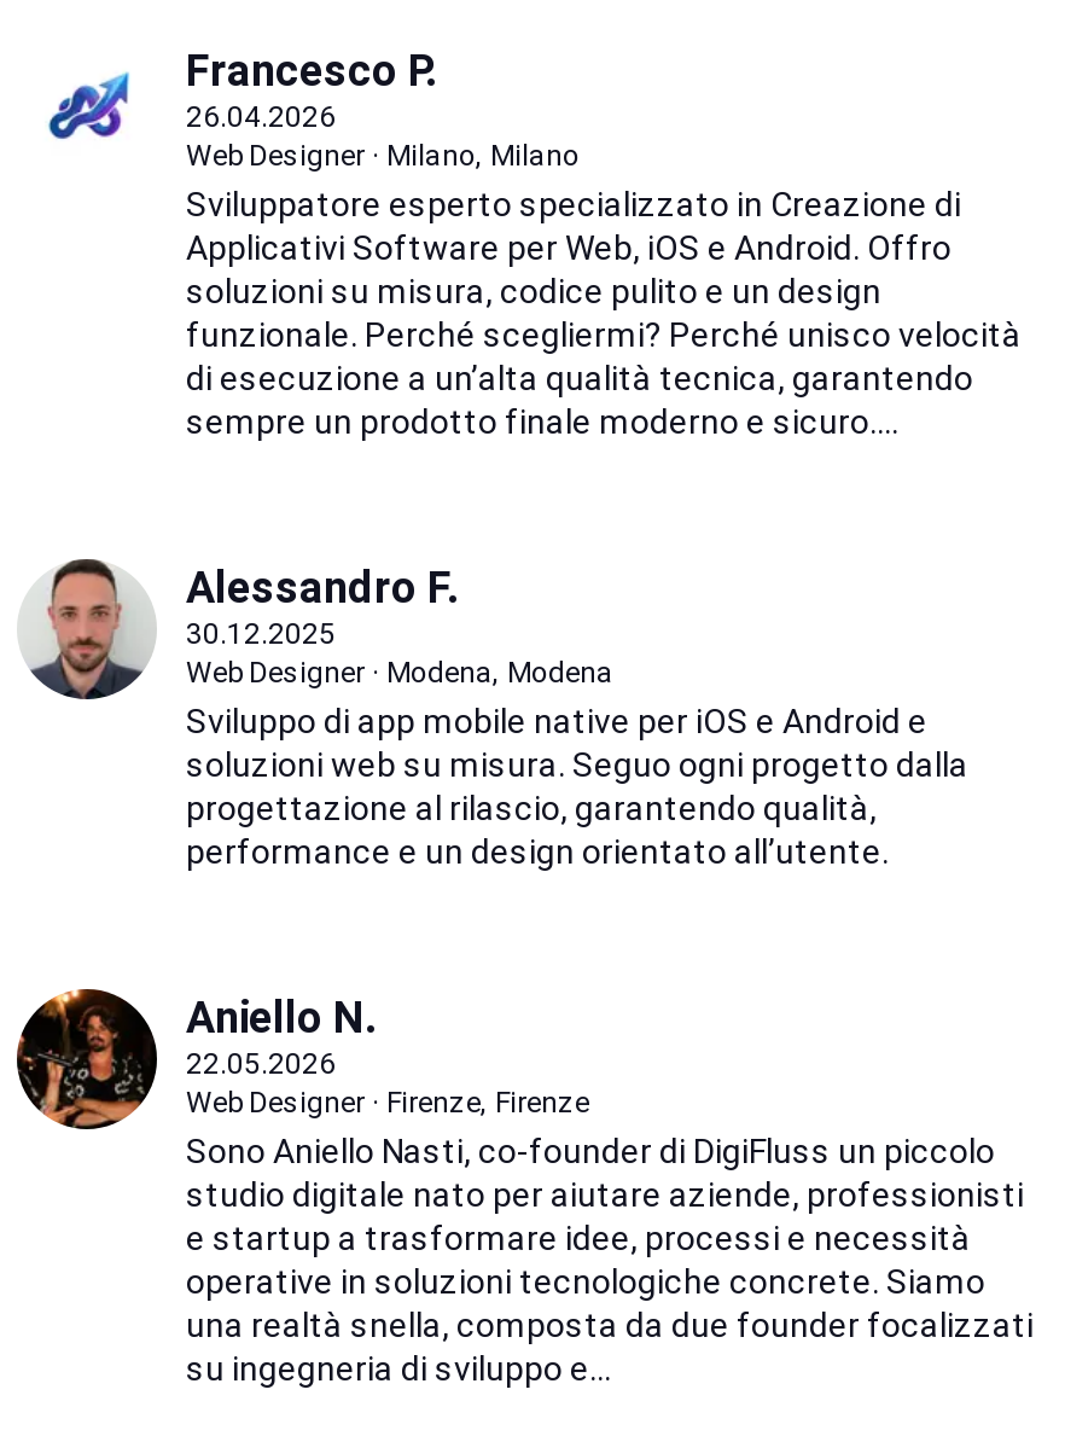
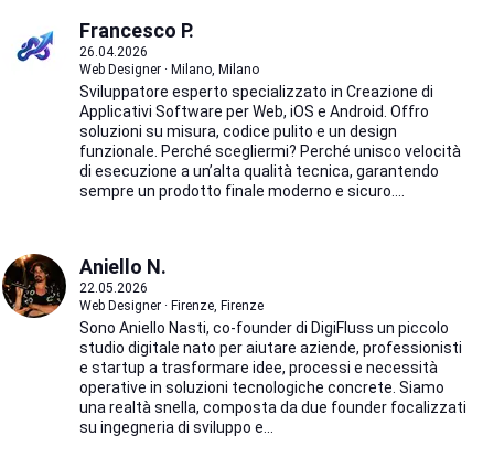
[19,559,968,870] [image] | Alessandro F. | 30.12.2025 | Web Designer · Modena, Modena | Sviluppo di app mobile native per iOS e Android e | soluzioni web su misura. Seguo ogni progetto dalla | progettazione al rilascio, garantendo qualità, | performance e un design orientato all’utente. -> none

